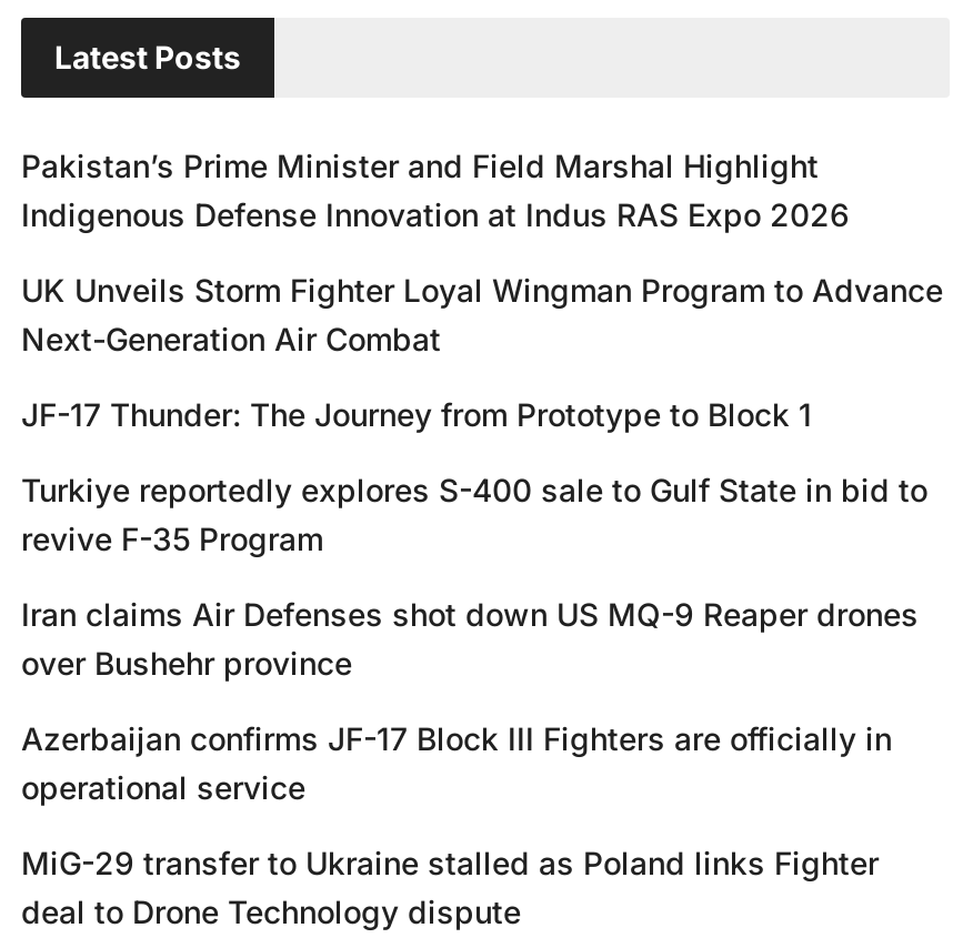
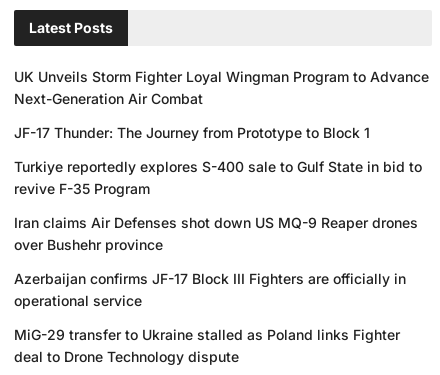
[21,146,850,233] Pakistan’s Prime Minister and Field Marshal Highlight | Indigenous Defense Innovation at Indus RAS Expo 2026 -> none

